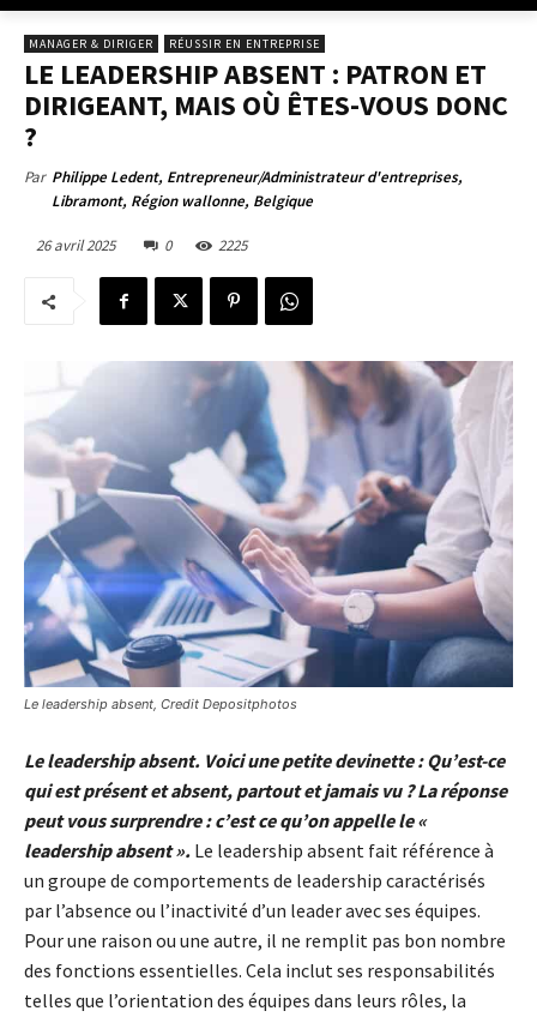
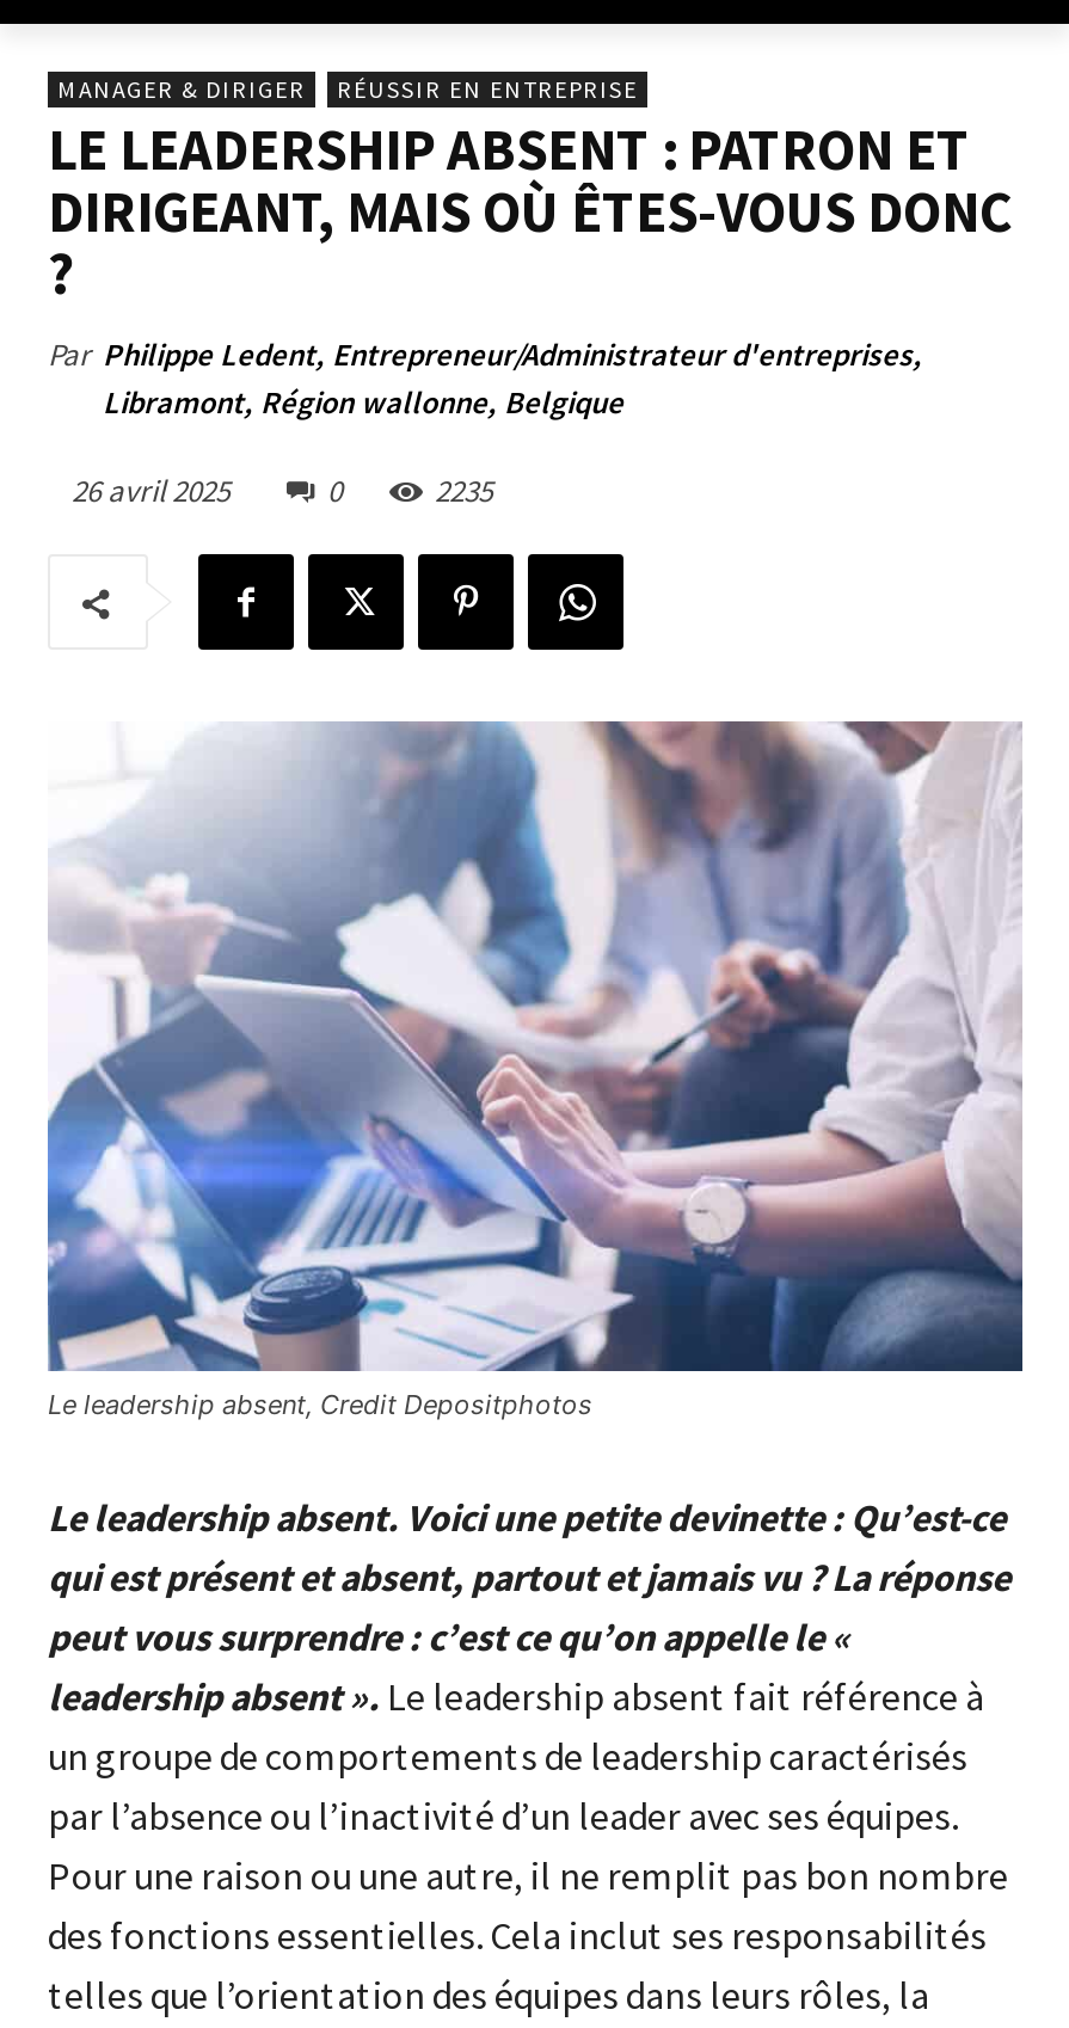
[218,235,247,255] 2225 -> [435,471,492,511] 2235

